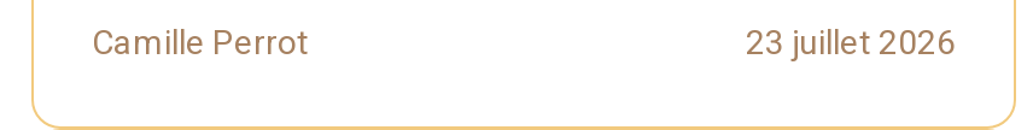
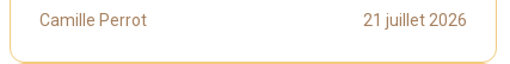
[746,22,956,60] 23 juillet 2026 -> [363,11,467,30] 21 juillet 2026

